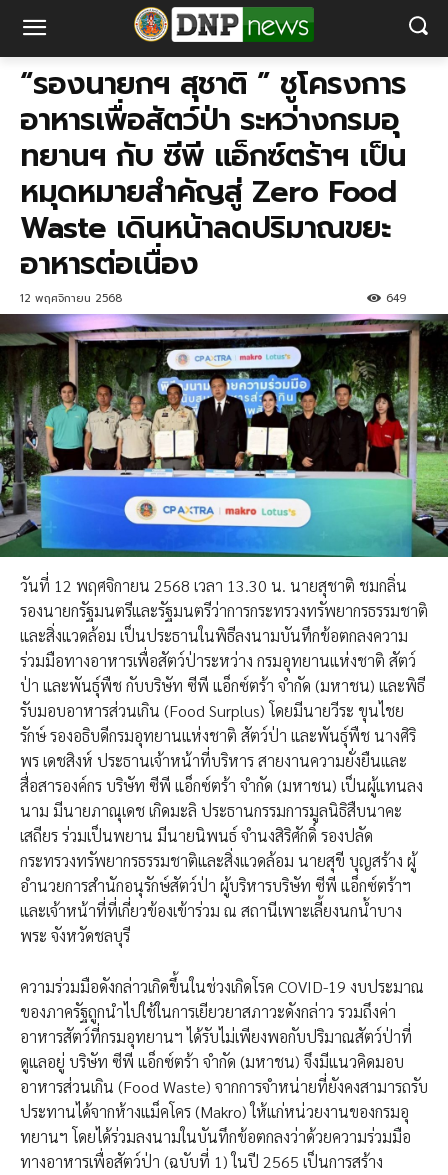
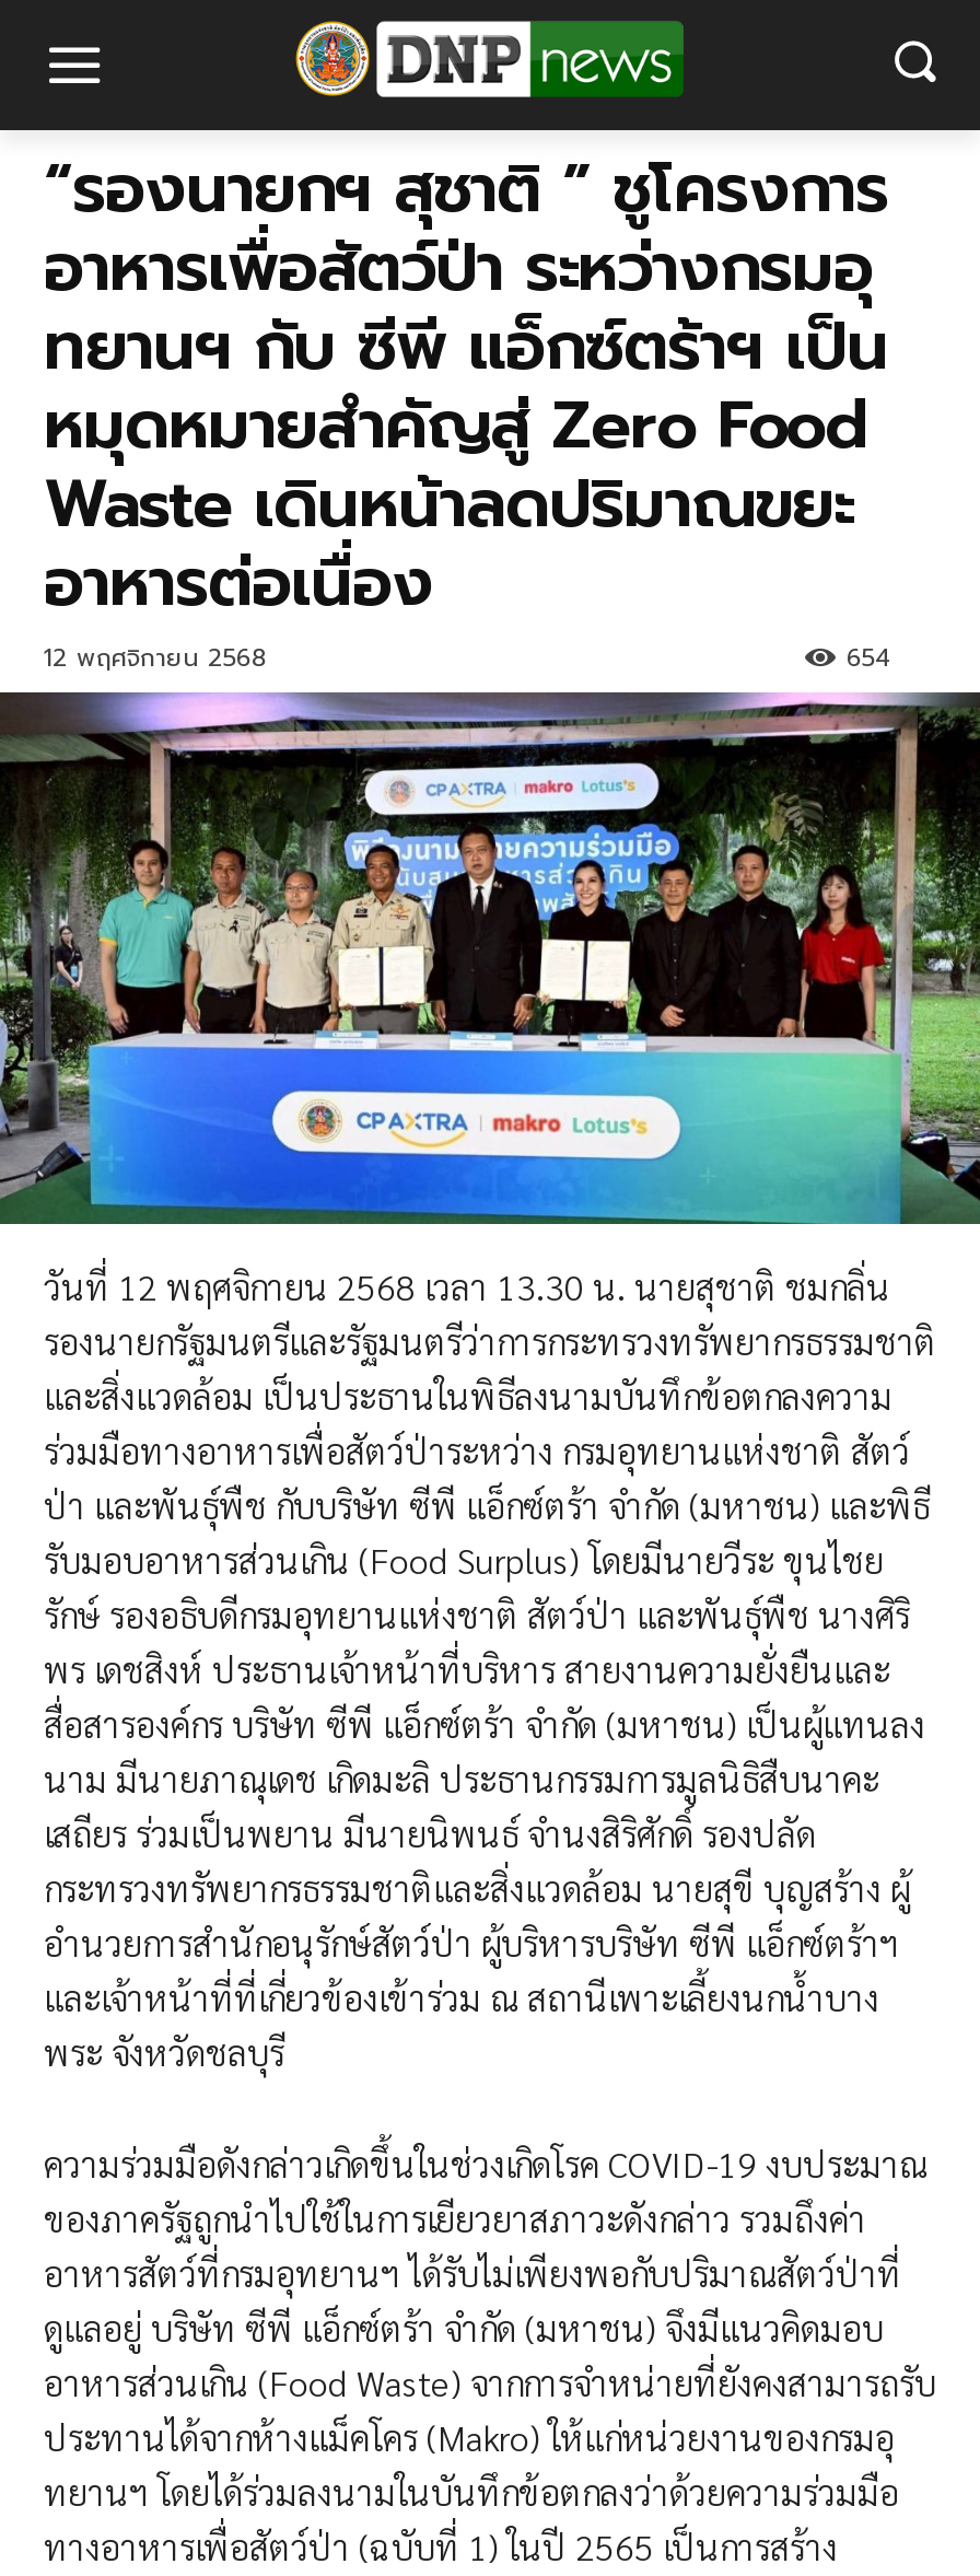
[386,290,406,307] 649 -> [847,640,888,677] 654

